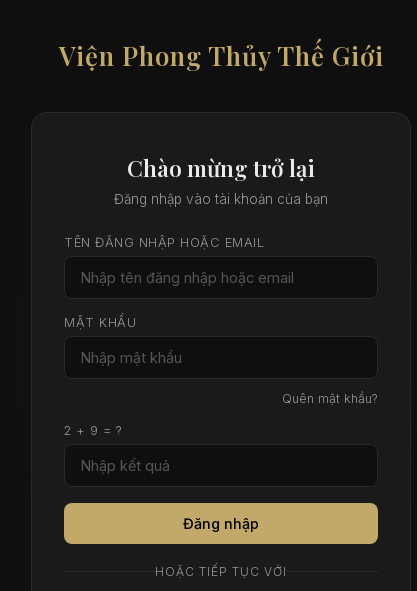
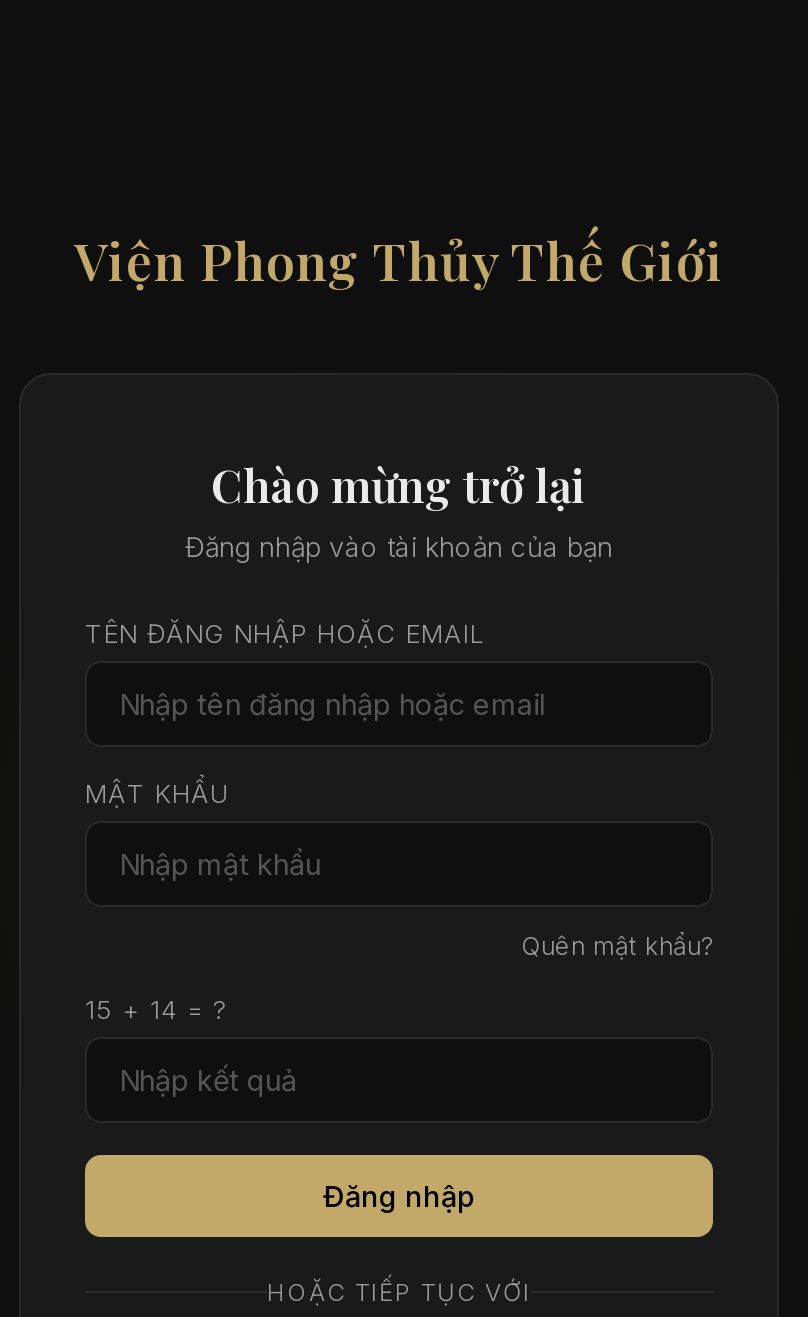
[64,423,122,438] 2 + 9 = ? -> [85,995,226,1025] 15 + 14 = ?

